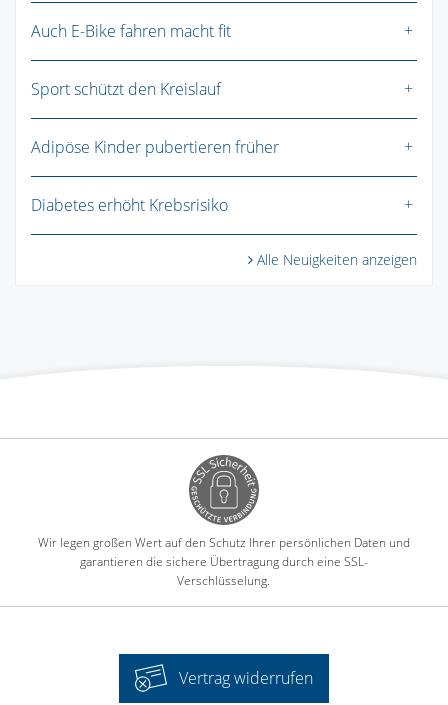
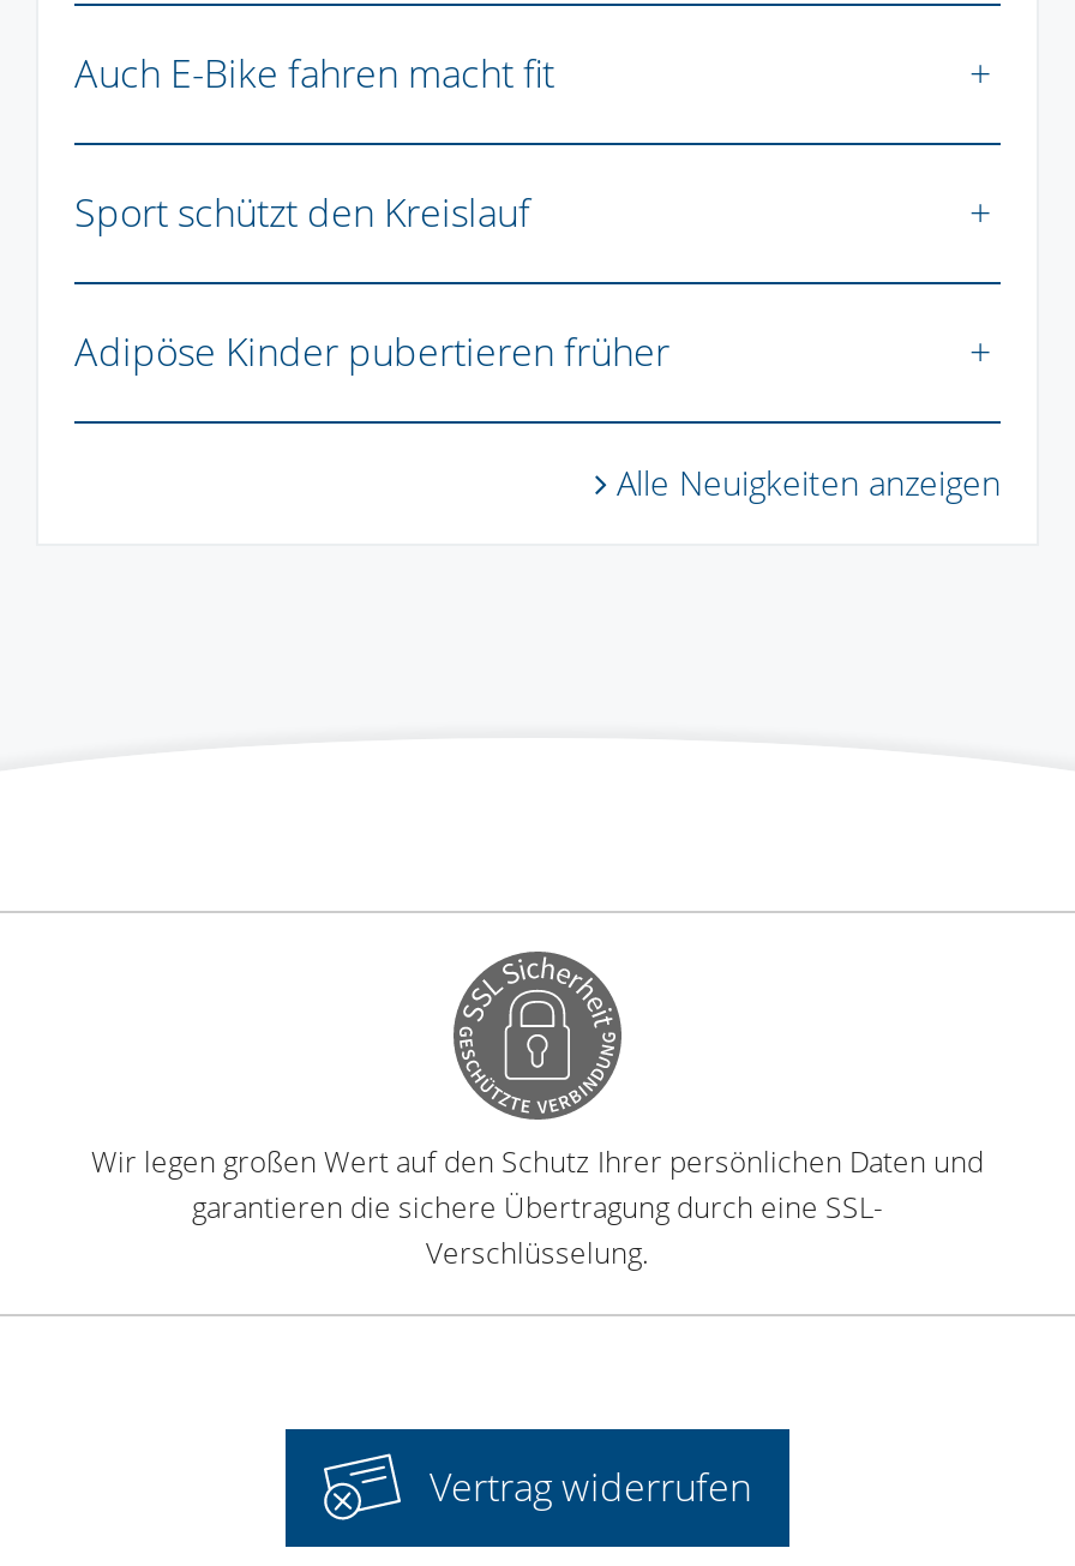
[31,194,228,216] Diabetes erhöht Krebsrisiko -> none

